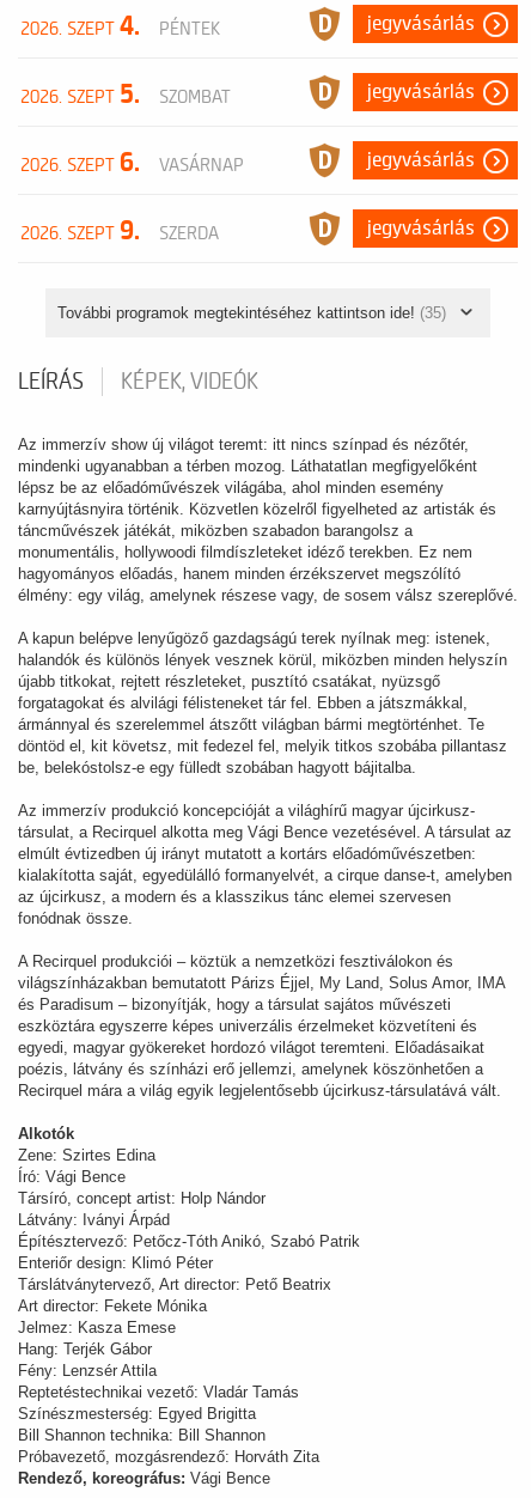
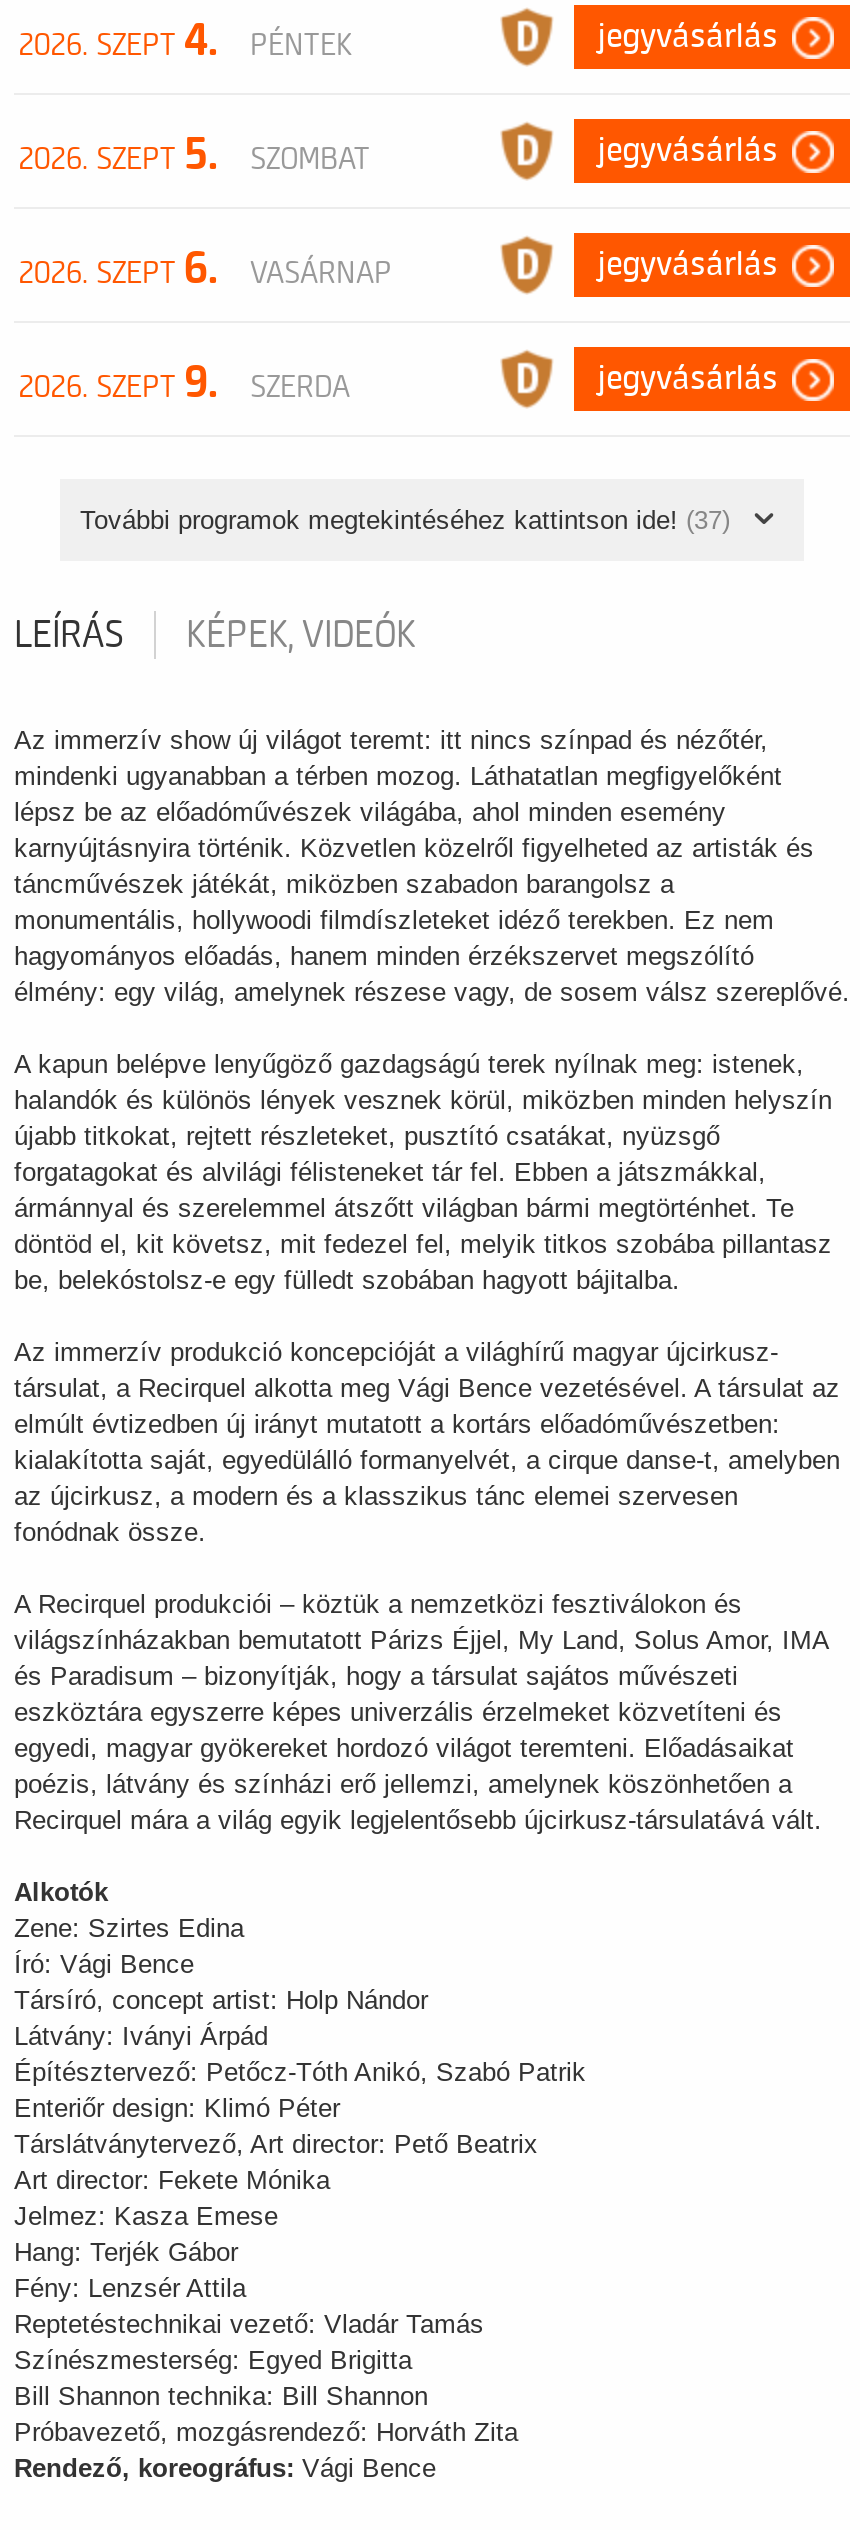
[57,304,446,322] További programok megtekintéséhez kattintson ide! (35) -> [80,505,730,535] További programok megtekintéséhez kattintson ide! (37)

